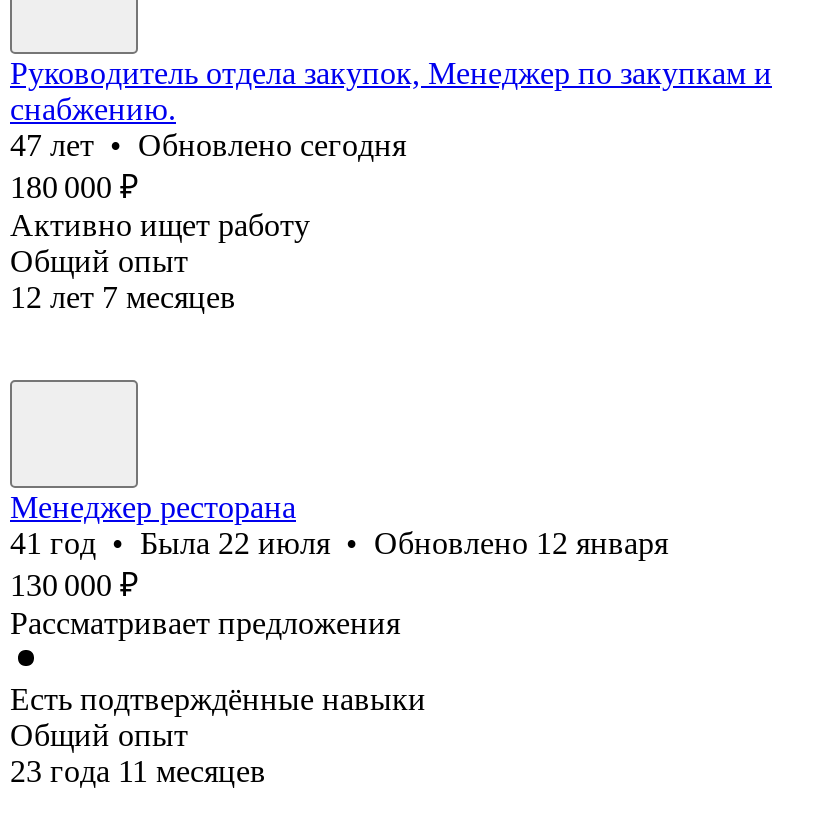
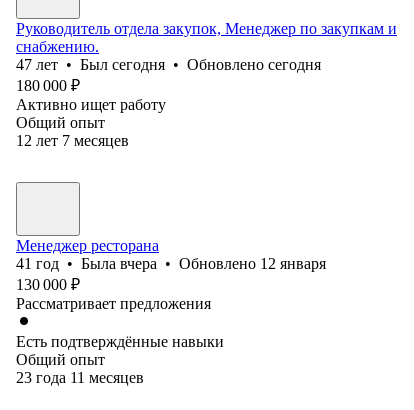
[10,128,406,162] 47 лет • Обновлено сегодня -> [16,56,321,73] 47 лет • Был сегодня • Обновлено сегодня
[10,526,668,560] 41 год • Была 22 июля • Обновлено 12 января -> [16,255,326,272] 41 год • Была вчера • Обновлено 12 января

